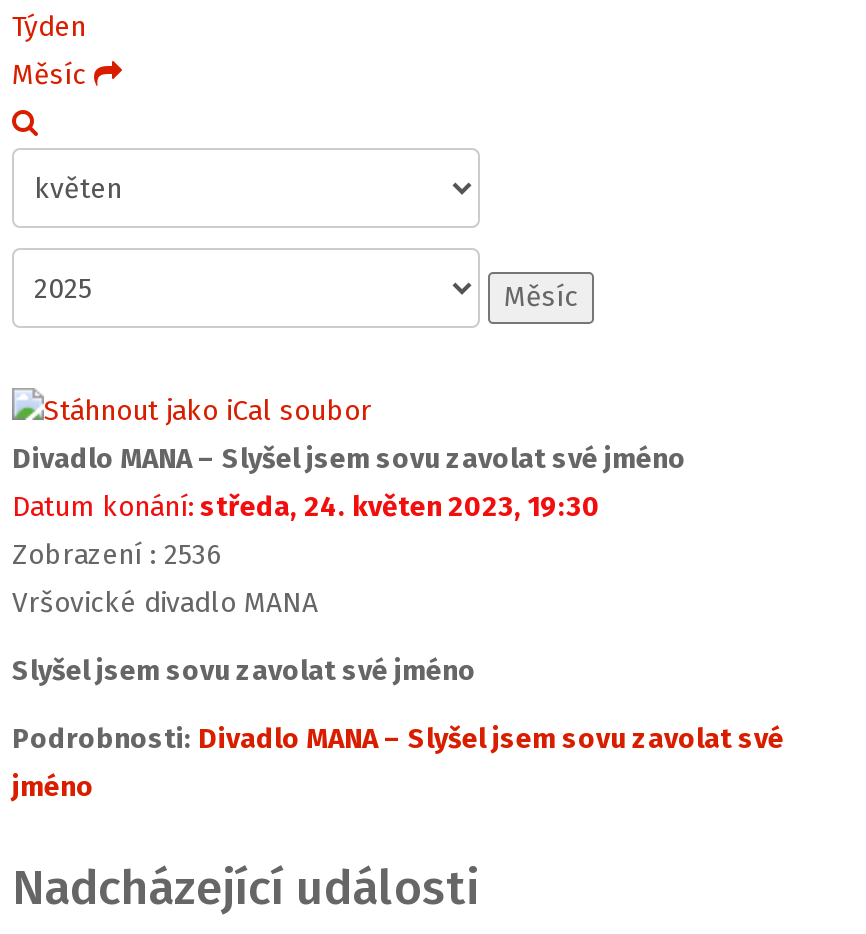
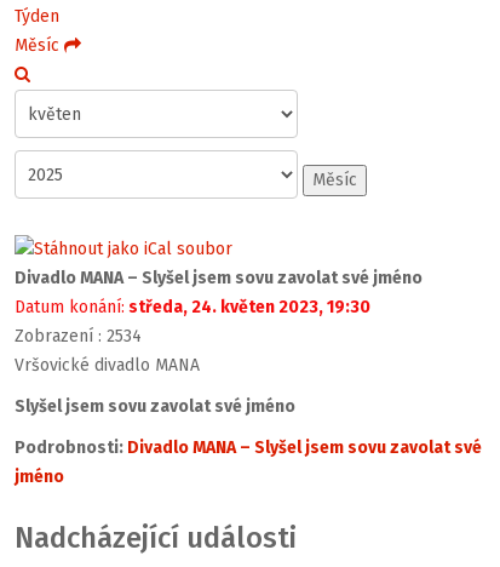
[12,539,222,573] Zobrazení: 2536 -> [15,326,142,347] Zobrazení: 2534

